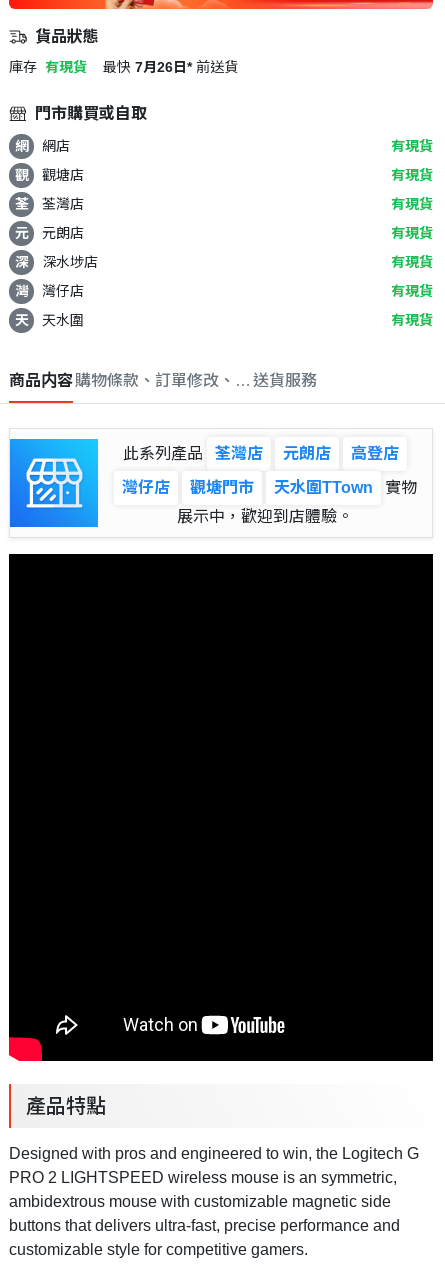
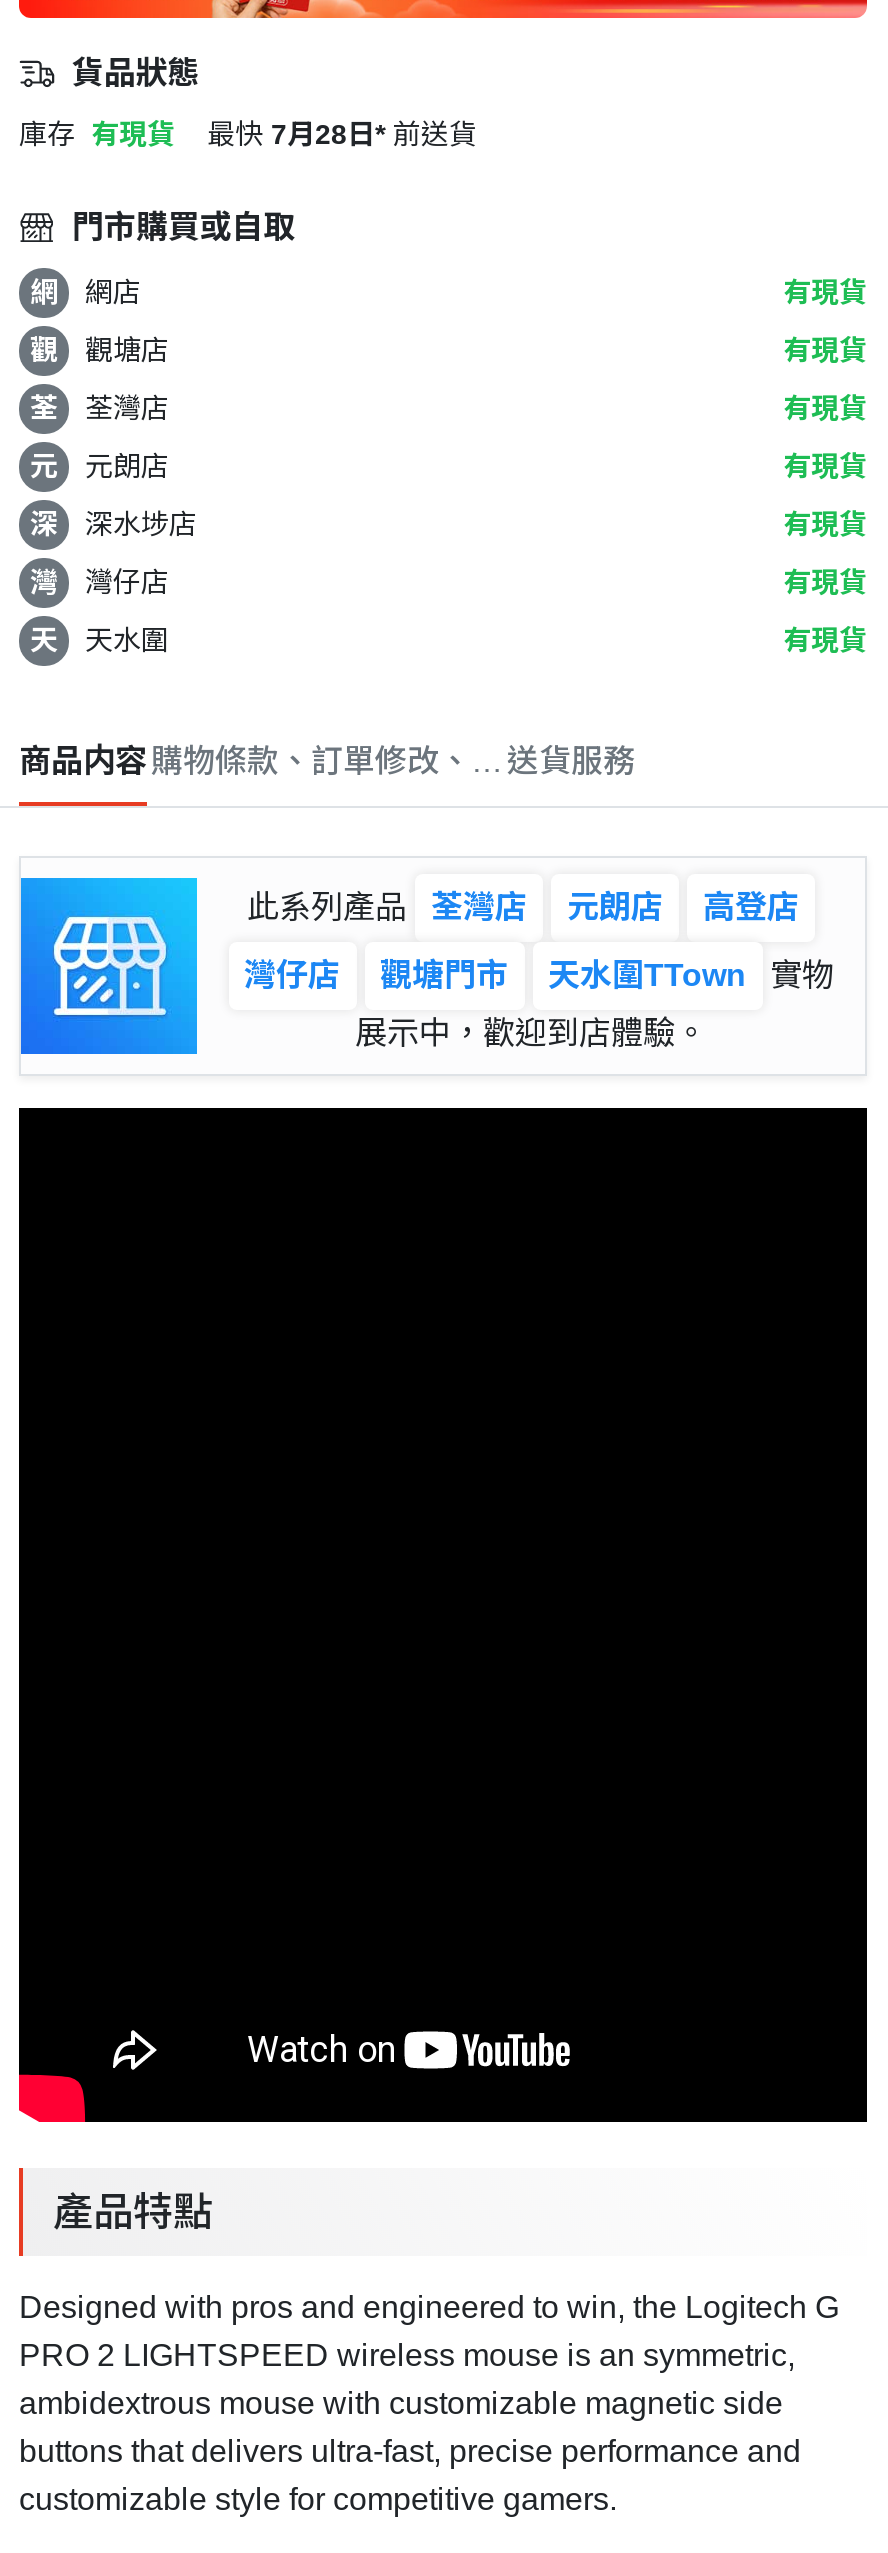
[103,59,238,75] 最快 7月26日* 前送貨 -> [207,118,477,150] 最快 7月28日* 前送貨

